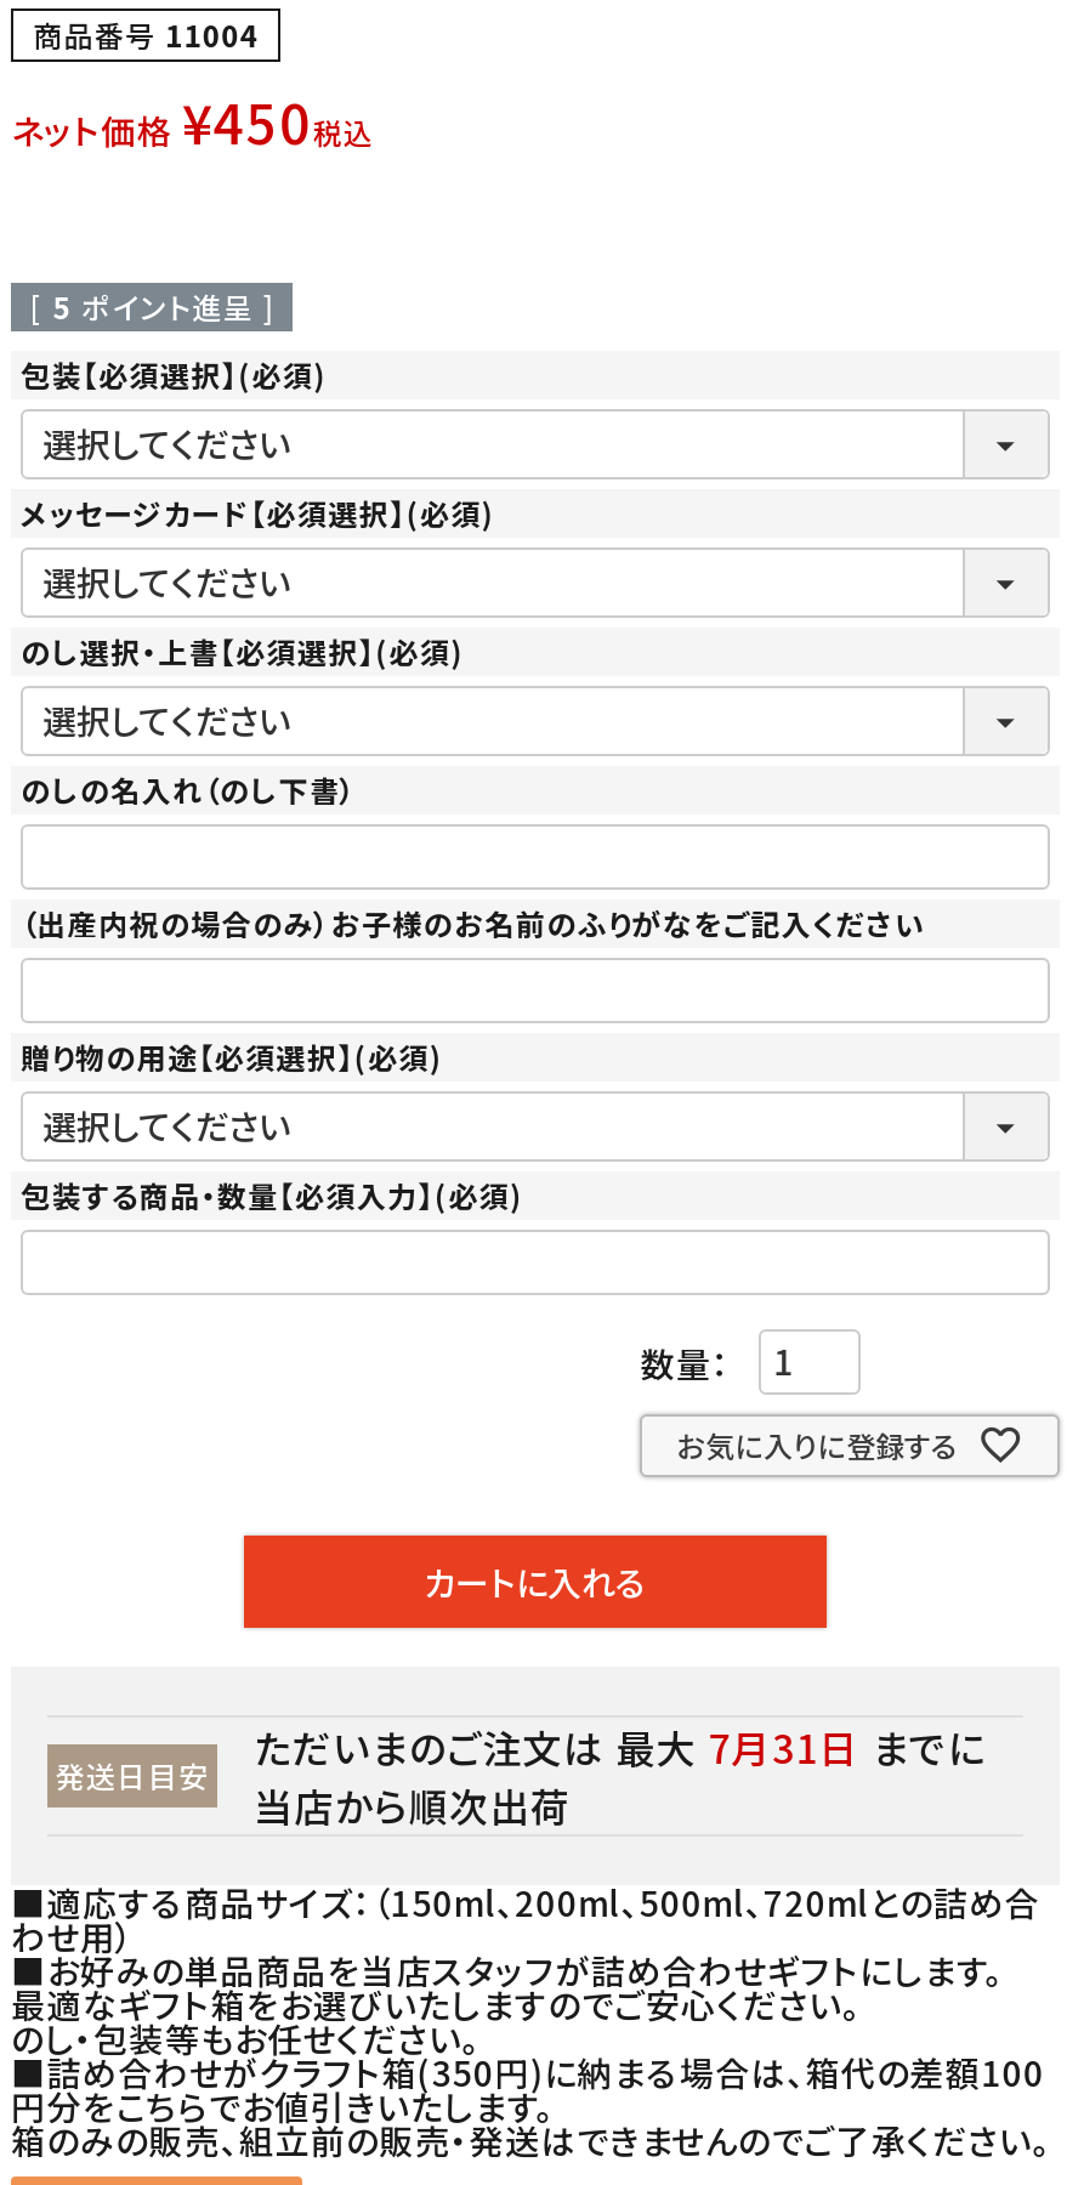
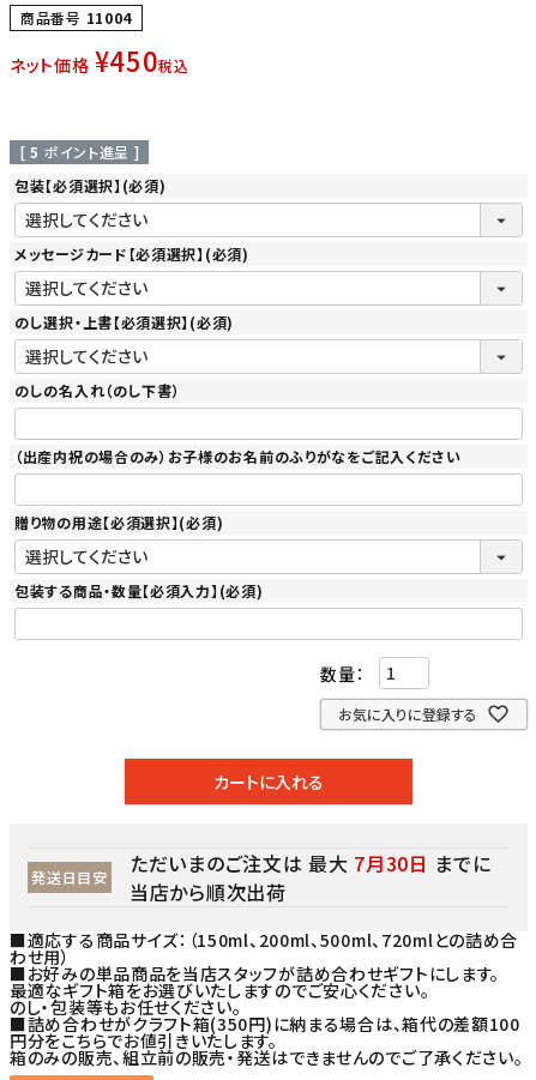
[254,1718,985,1776] ただいまのご注文は 最大 7月31日までに -> [130,849,491,878] ただいまのご注文は 最大 7月30日までに

